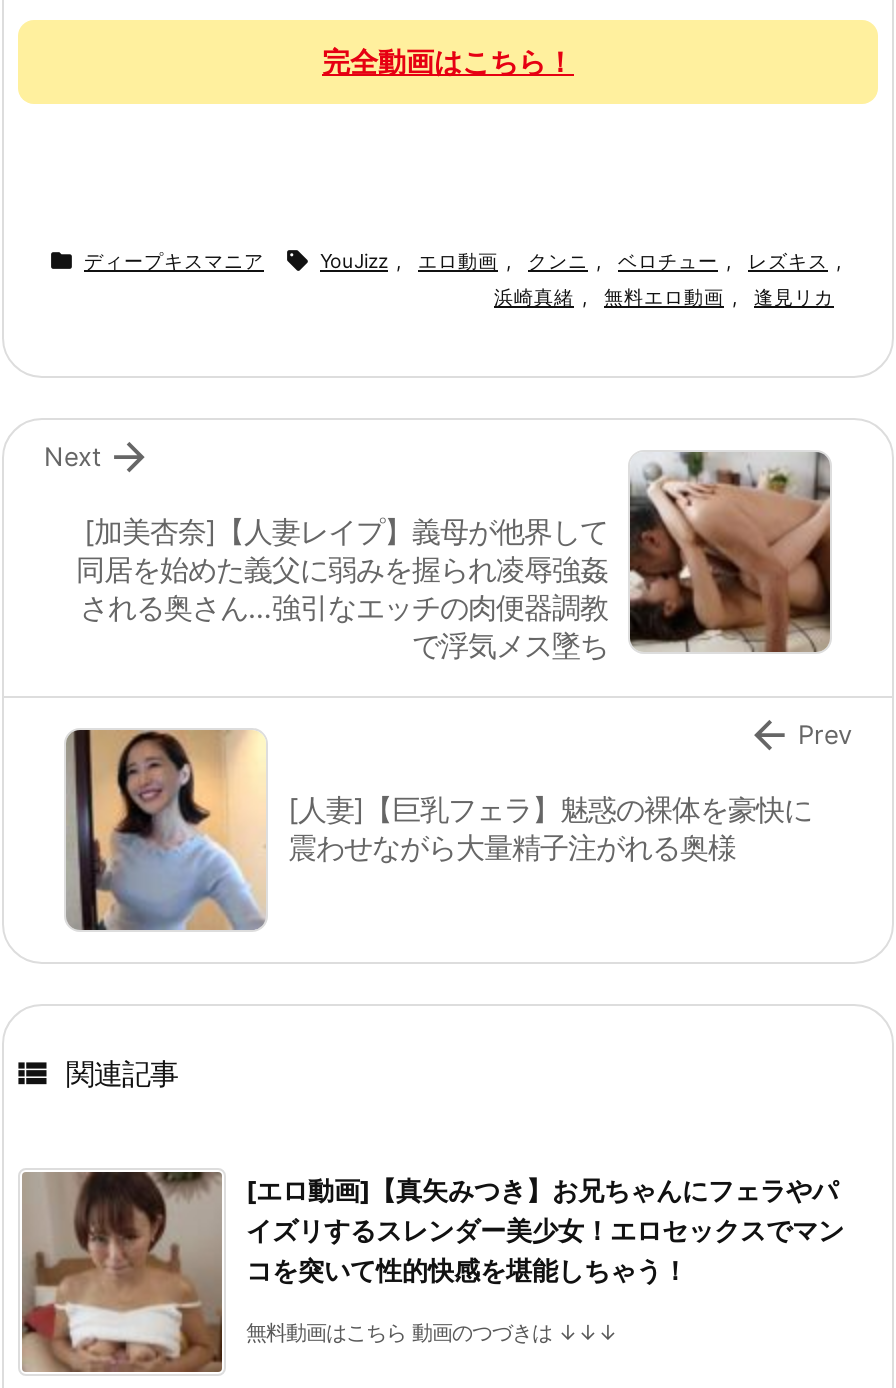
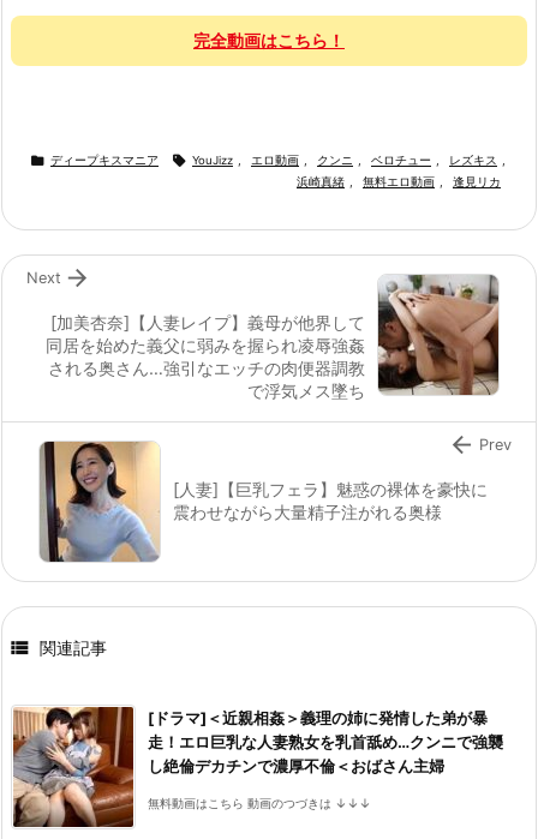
[22,1170,844,1374] [image] | [エロ動画]【真矢みつき】お兄ちゃんにフェラやパ | イズリするスレンダー美少女！エロセックスでマン | コを突いて性的快感を堪能しちゃう！ -> [13,706,503,828] [image] | [ドラマ]＜近親相姦＞義理の姉に発情した弟が暴 | 走！エロ巨乳な人妻熟女を乳首舐め…クンニで強襲 | し絶倫デカチンで濃厚不倫＜おばさん主婦

